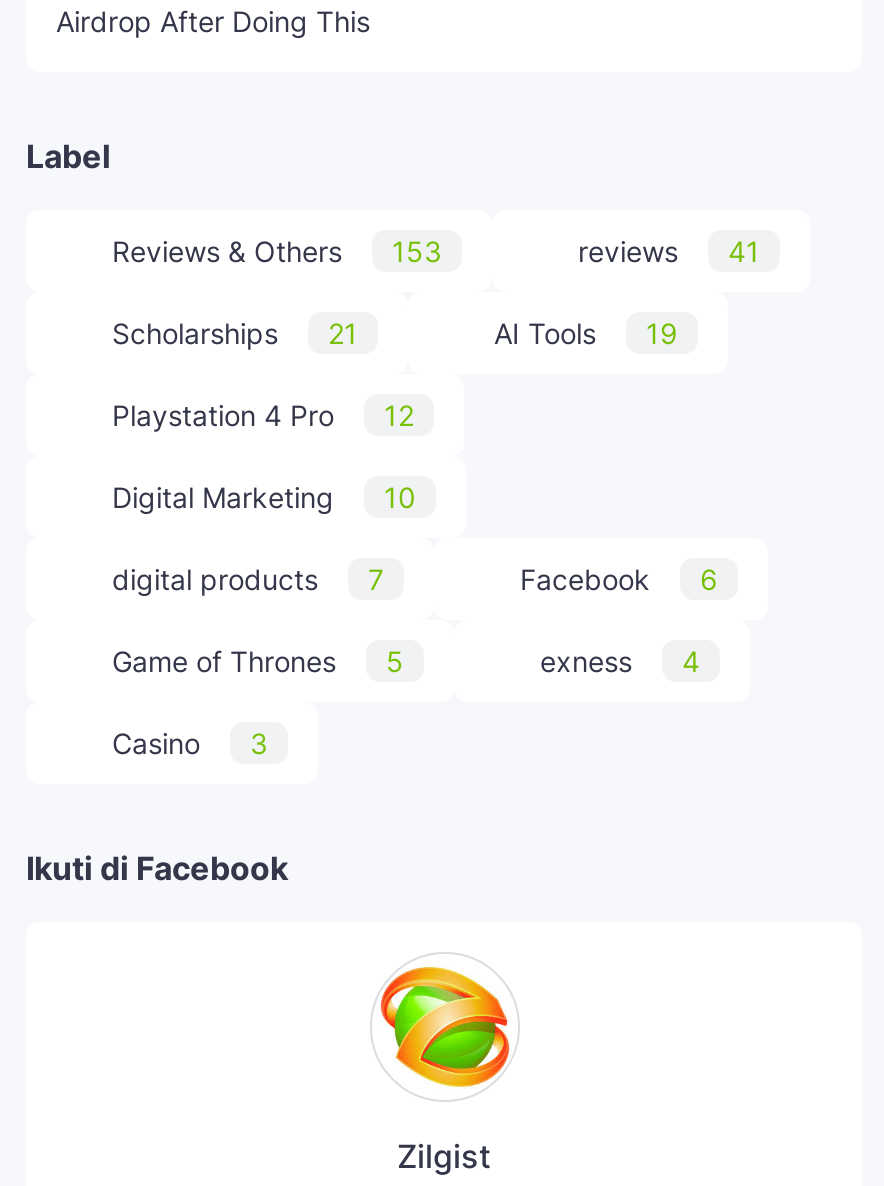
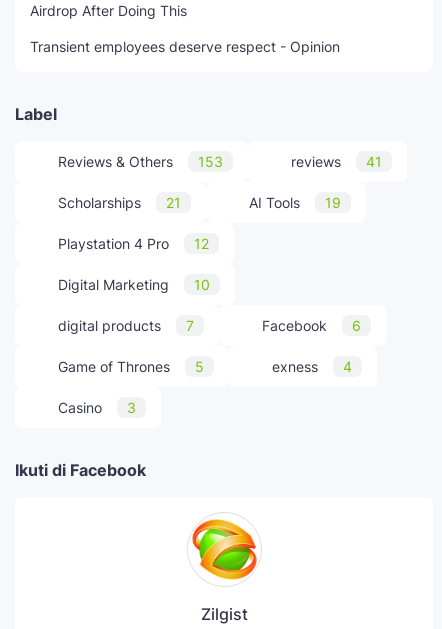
none -> [30,38,340,55] Transient employees deserve respect - Opinion

